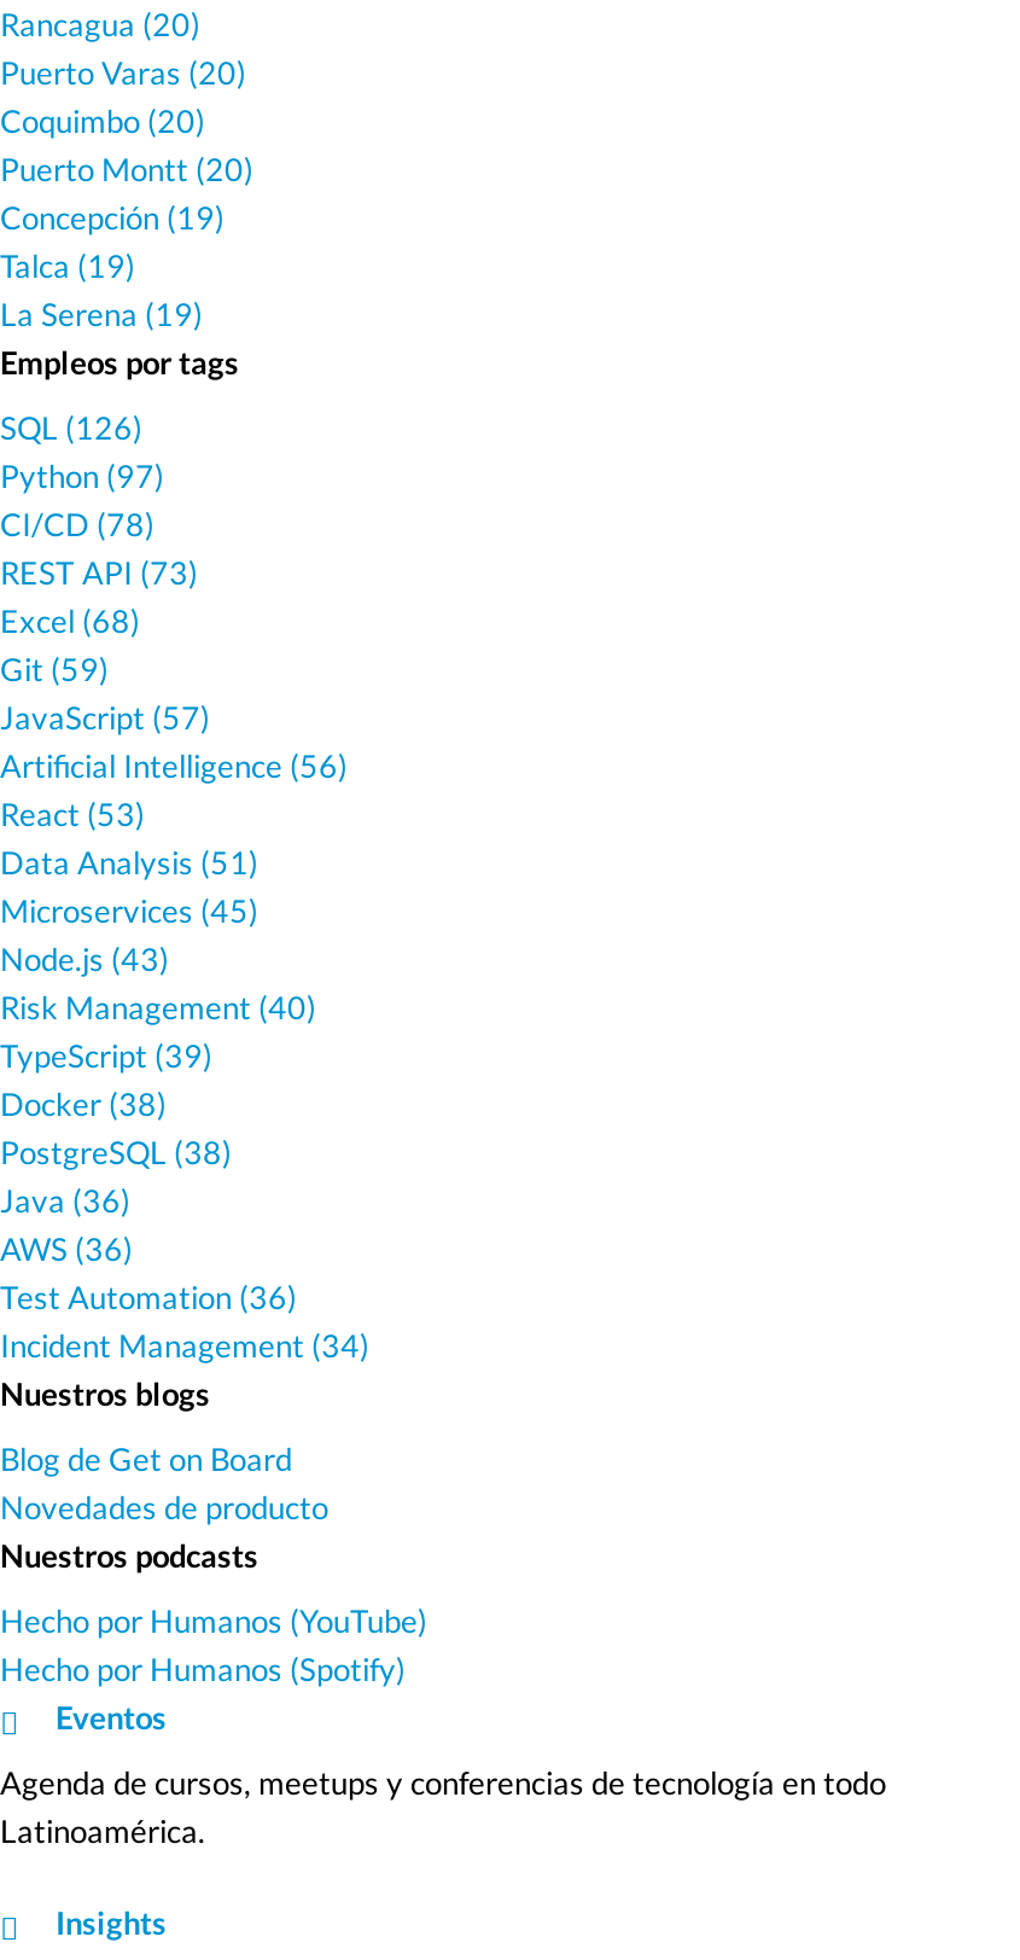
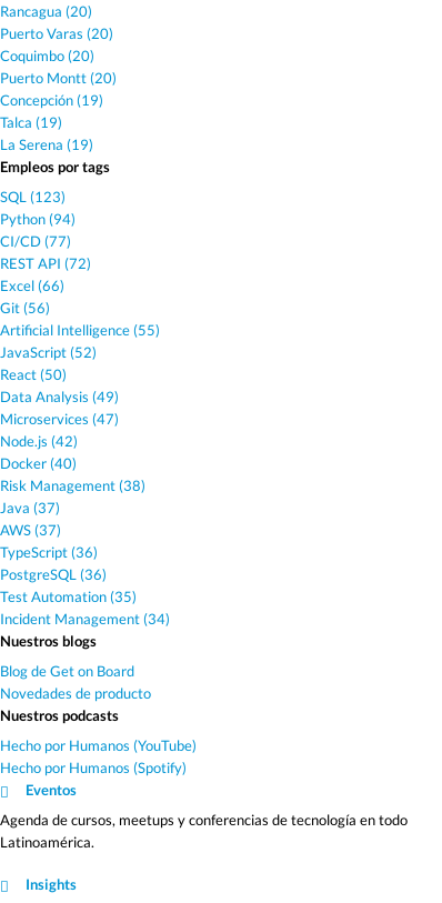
[0,409,348,1317] SQL (126) | Python (97) | CI/CD (78) | REST API (73) | Excel (68) | Git (59) | JavaScript (57) | Artificial Intelligence (56) | React (53) | Data Analysis (51) | Microservices (45) | Node.js (43) | Risk Management (40) | TypeScript (39) | Docker (38) | PostgreSQL (38) | Java (36) | AWS (36) | Test Automation (36) -> [0,188,160,606] SQL (123) | Python (94) | CI/CD (77) | REST API (72) | Excel (66) | Git (56) | Artificial Intelligence (55) | JavaScript (52) | React (50) | Data Analysis (49) | Microservices (47) | Node.js (42) | Docker (40) | Risk Management (38) | Java (37) | AWS (37) | TypeScript (36) | PostgreSQL (36) | Test Automation (35)

